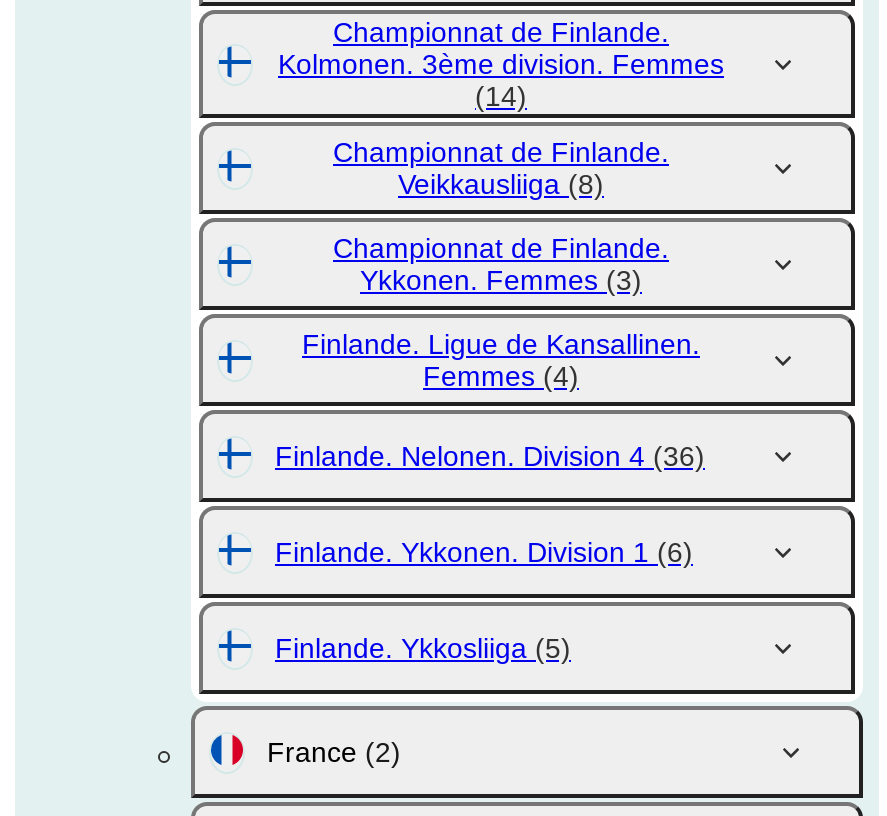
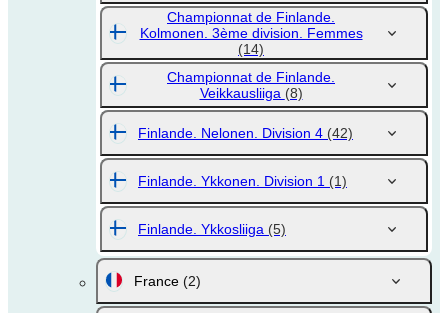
[275,232,705,568] Championnat de Finlande. | Ykkonen. Femmes (3) | Finlande. Ligue de Kansallinen. | Femmes (4) | Finlande. Nelonen. Division 4 (36) | Finlande. Ykkonen. Division 1 (6) -> [138,125,353,189] Finlande. Nelonen. Division 4 (42) | Finlande. Ykkonen. Division 1 (1)

